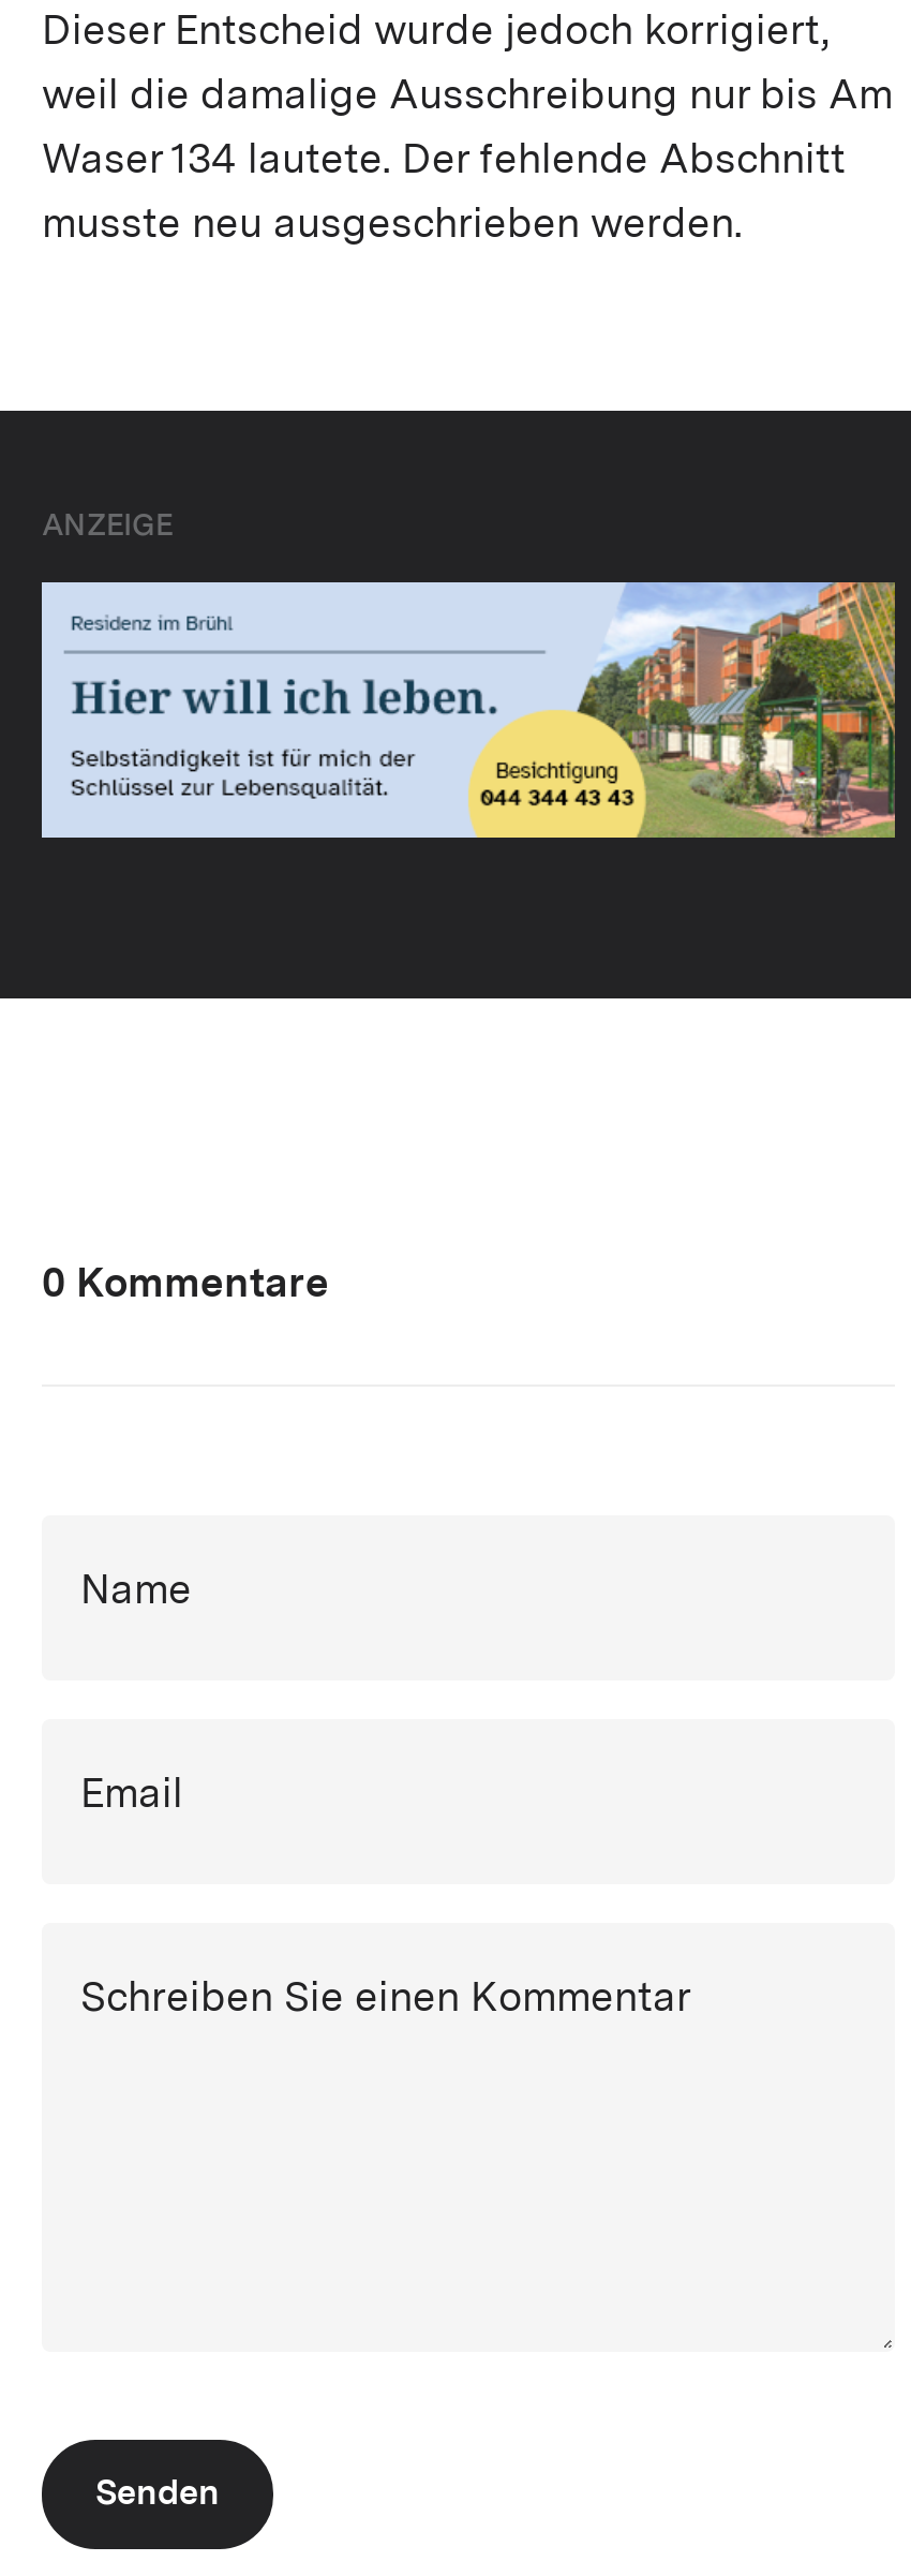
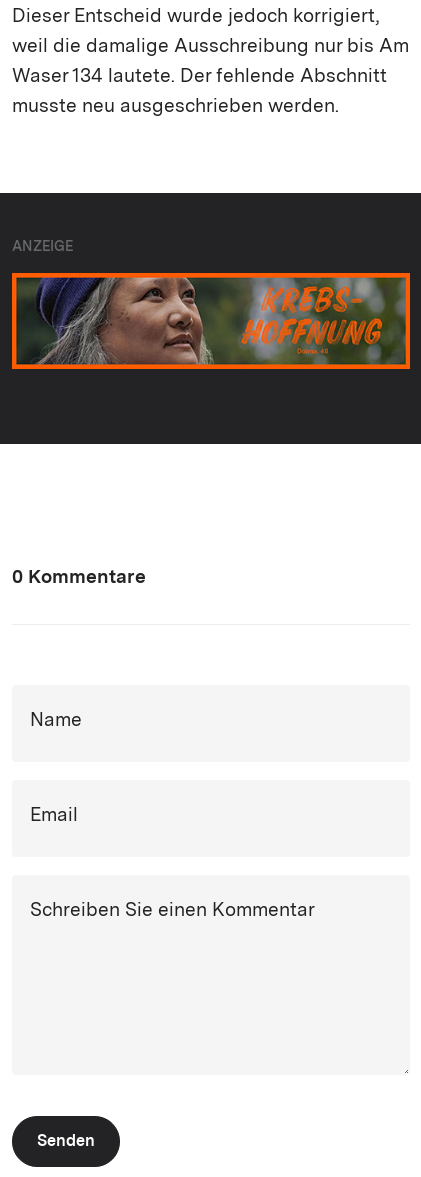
[40,580,897,840] [image] -> [11,272,411,370] [image]

